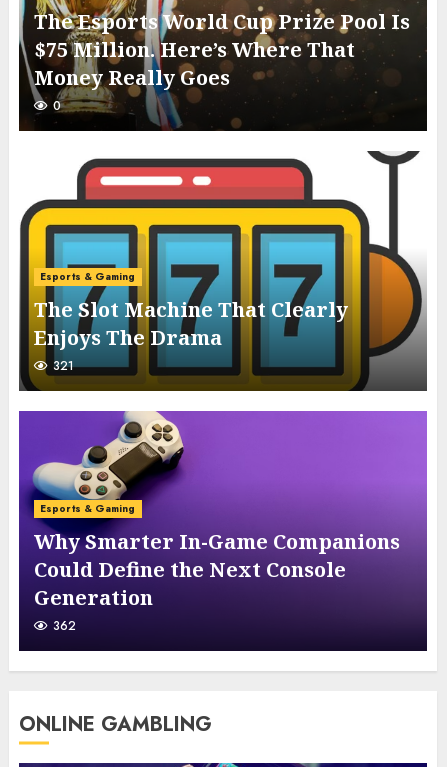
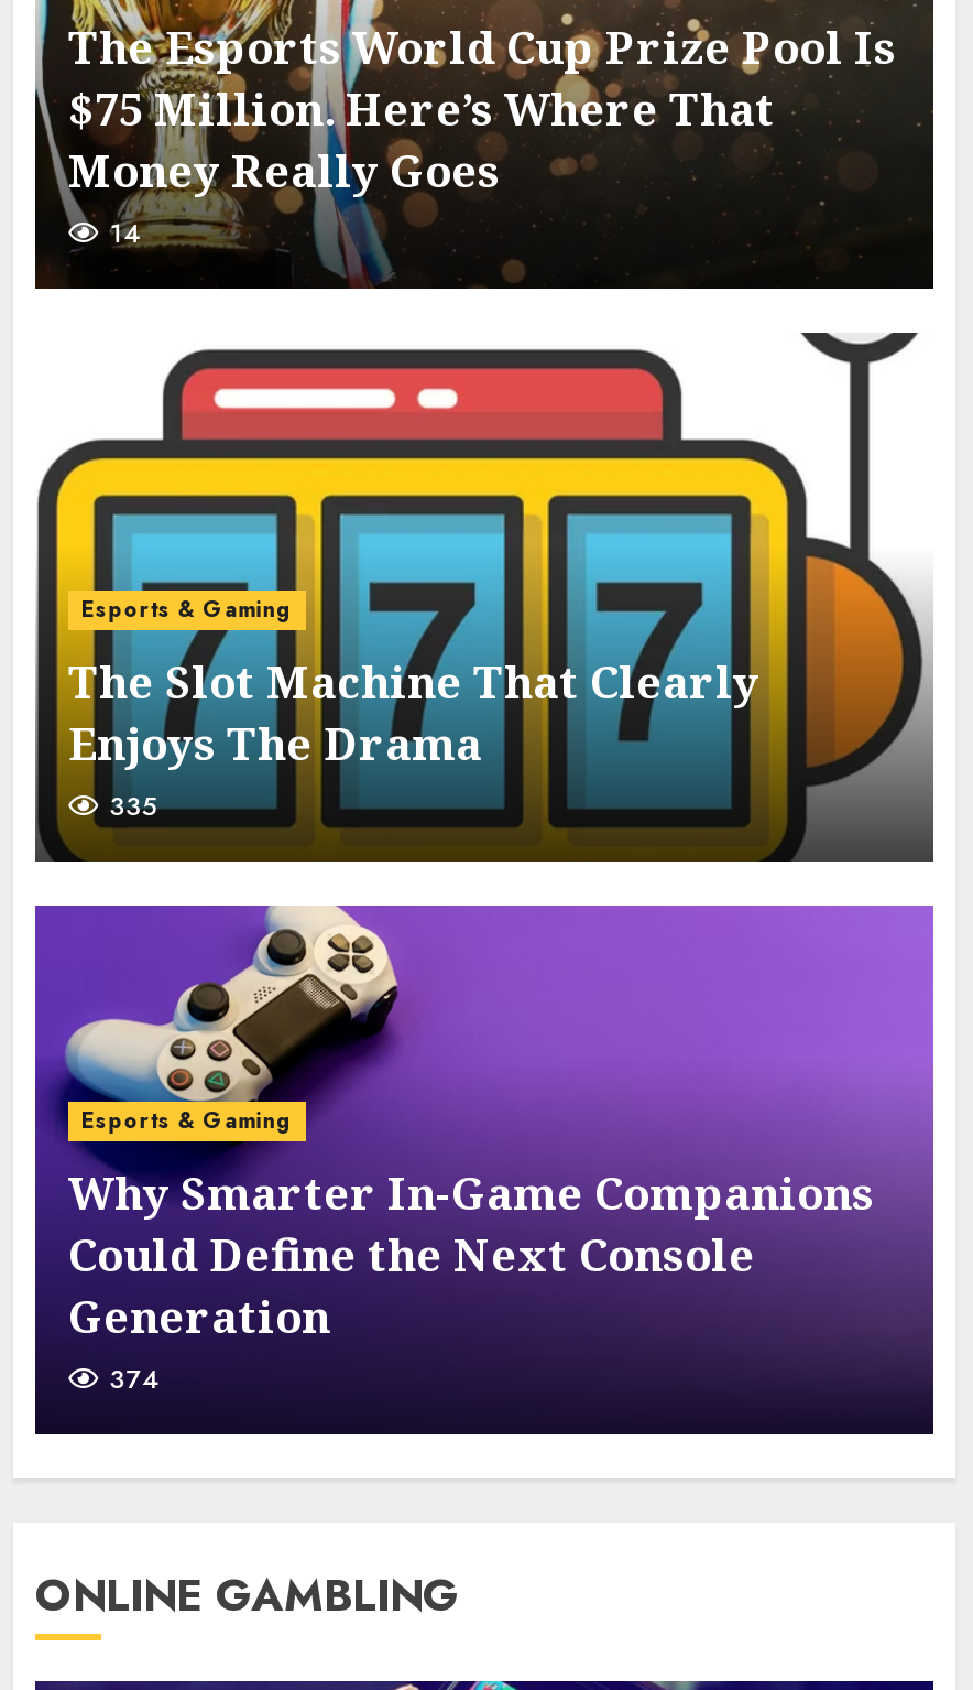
[53,97,61,115] 0 -> [110,214,142,253] 14
[53,357,75,375] 321 -> [110,787,158,826] 335
[53,617,77,635] 362 -> [110,1359,160,1399] 374

